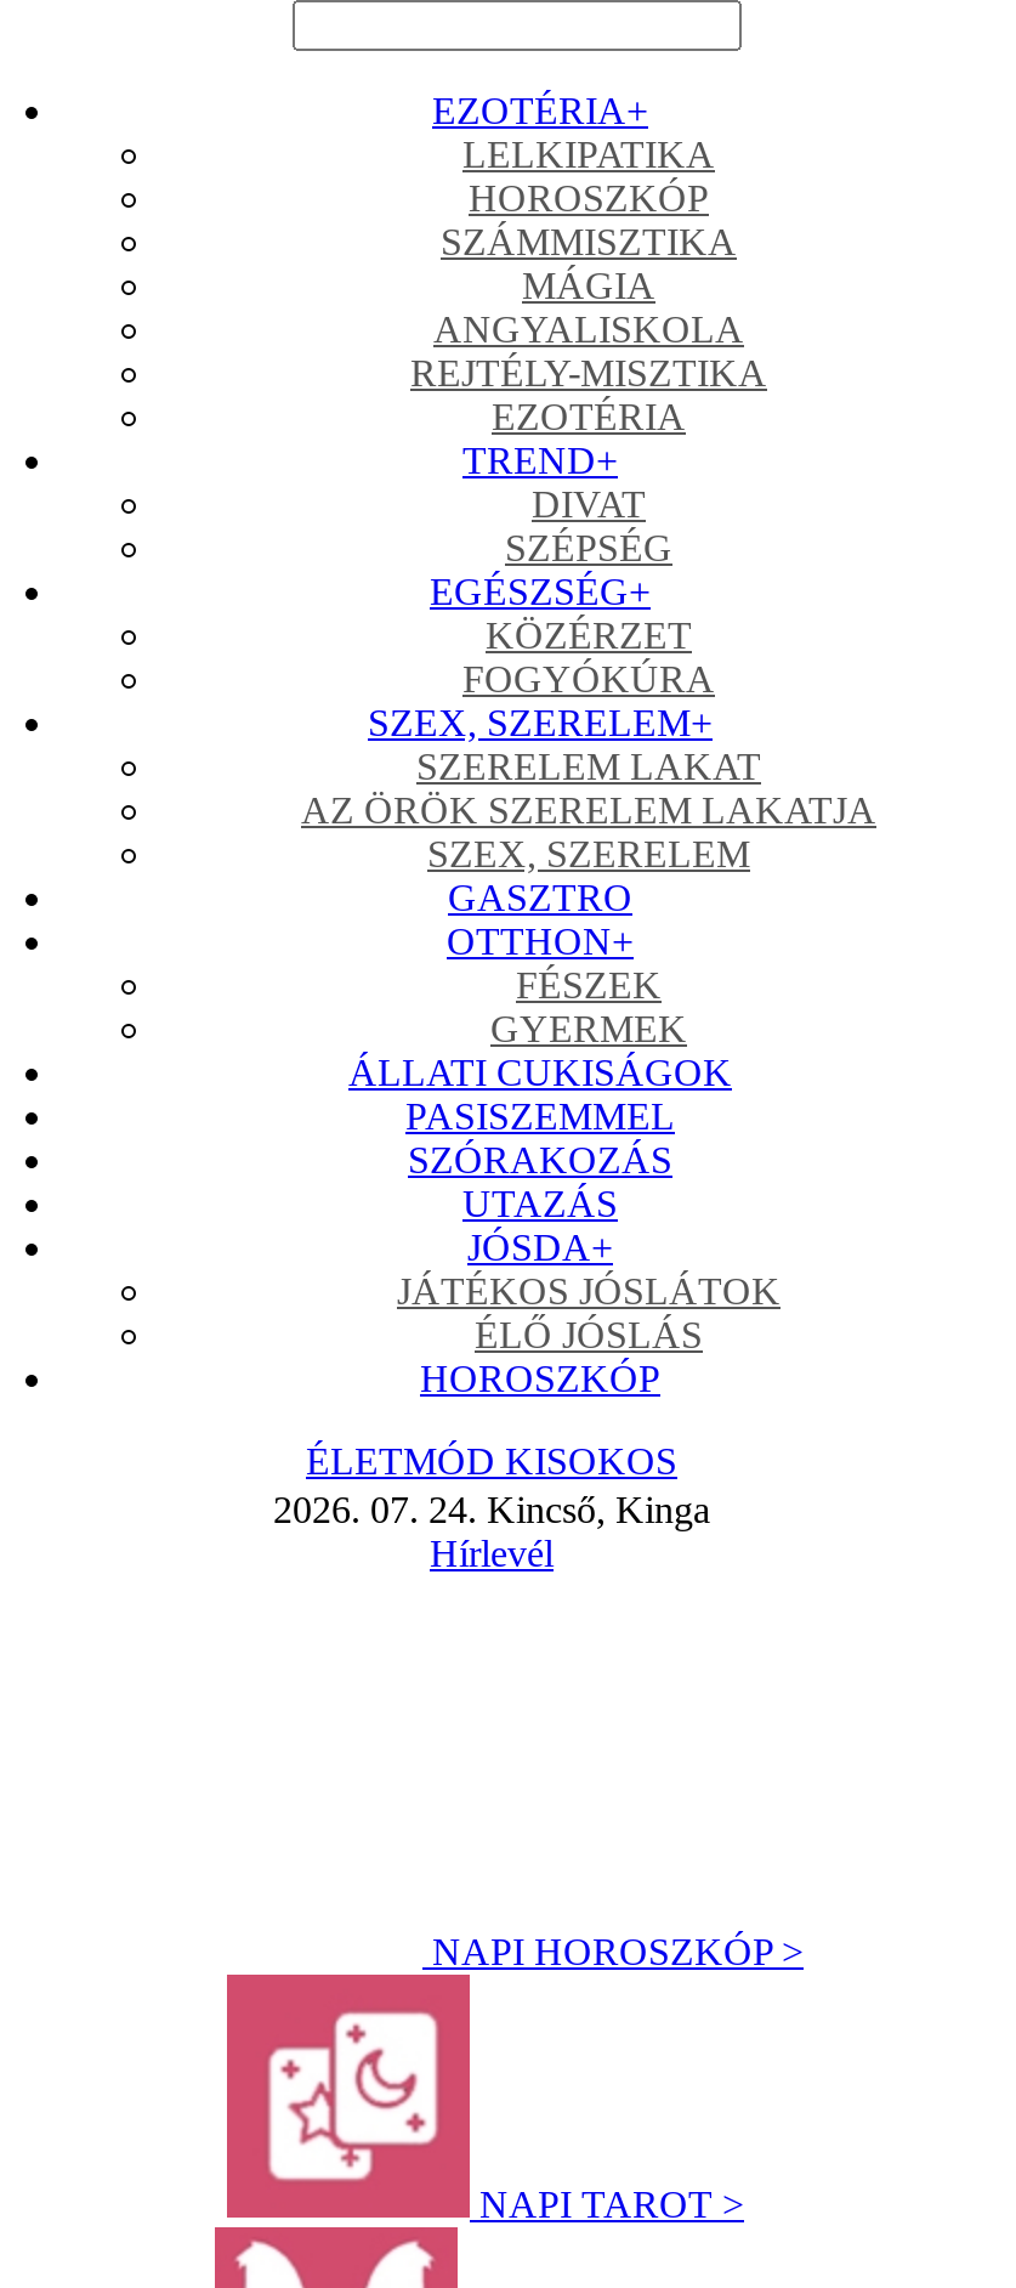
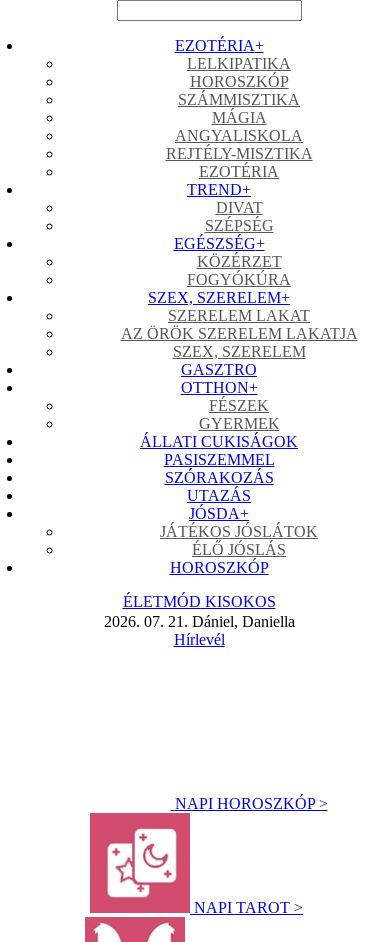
[273,1489,710,1530] 2026. 07. 24. Kincső, Kinga -> [103,613,294,630] 2026. 07. 21. Dániel, Daniella

